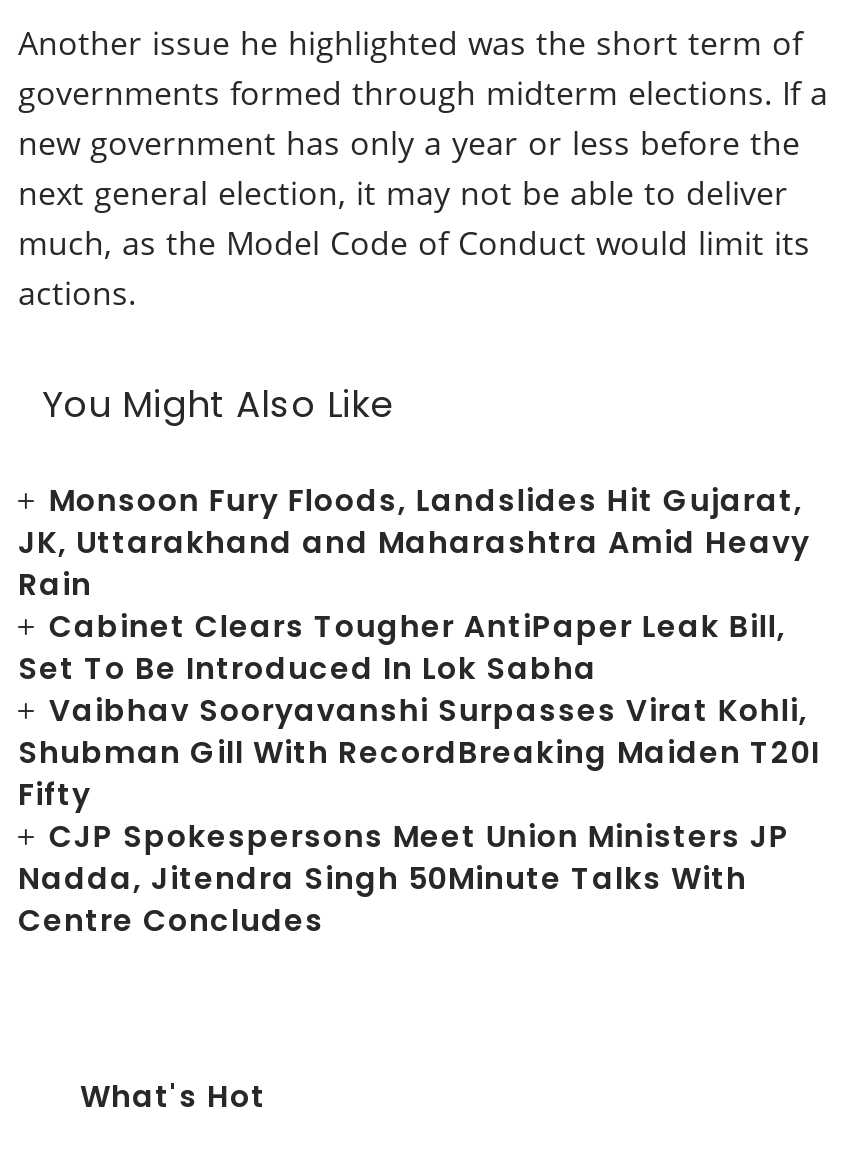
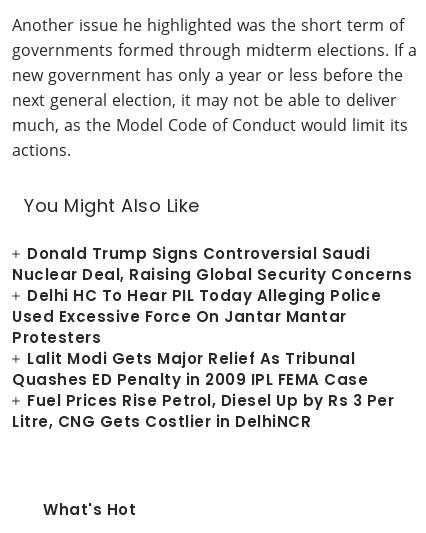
[18,478,820,940] Monsoon Fury Floods, Landslides Hit Gujarat, | JK, Uttarakhand and Maharashtra Amid Heavy | Rain | Cabinet Clears Tougher AntiPaper Leak Bill, | Set To Be Introduced In Lok Sabha | Vaibhav Sooryavanshi Surpasses Virat Kohli, | Shubman Gill With RecordBreaking Maiden T20I | Fifty | CJP Spokespersons Meet Union Ministers JP | Nadda, Jitendra Singh 50Minute Talks With | Centre Concludes -> [12,242,412,431] Donald Trump Signs Controversial Saudi | Nuclear Deal, Raising Global Security Concerns | Delhi HC To Hear PIL Today Alleging Police | Used Excessive Force On Jantar Mantar | Protesters | Lalit Modi Gets Major Relief As Tribunal | Quashes ED Penalty in 2009 IPL FEMA Case | Fuel Prices Rise Petrol, Diesel Up by Rs 3 Per | Litre, CNG Gets Costlier in DelhiNCR

